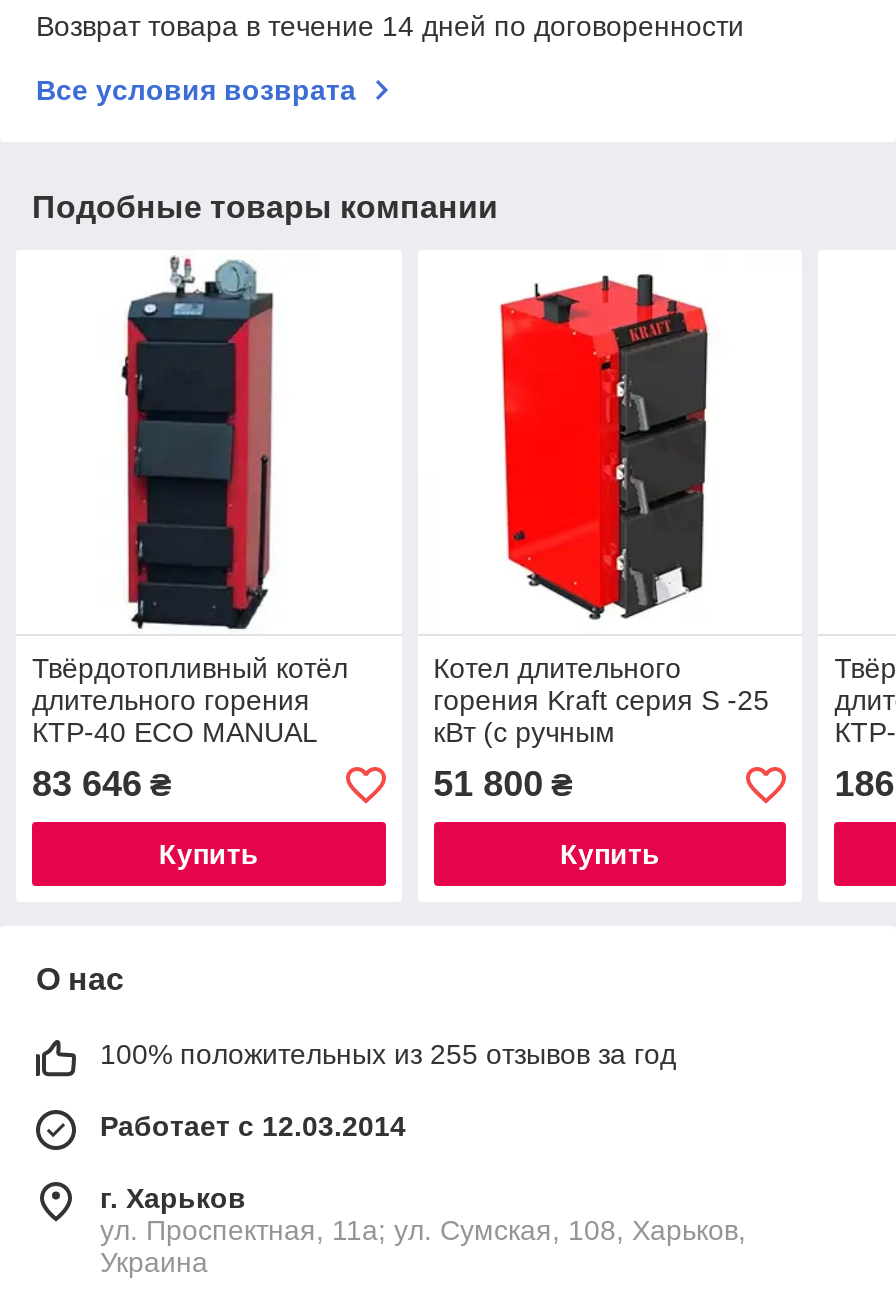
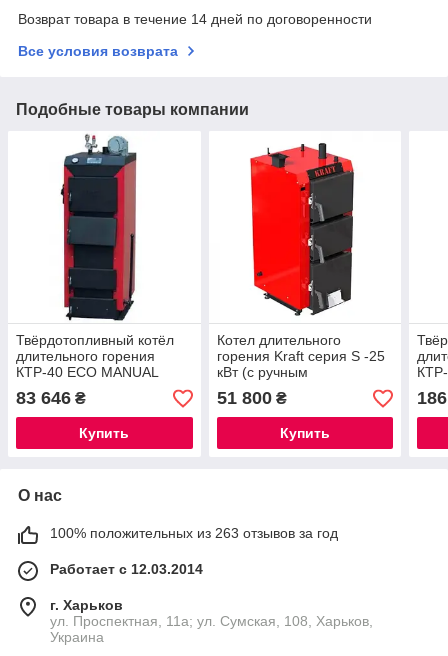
[100,1039,676,1071] 100% положительных из 255 отзывов за год -> [50,525,338,541] 100% положительных из 263 отзывов за год

